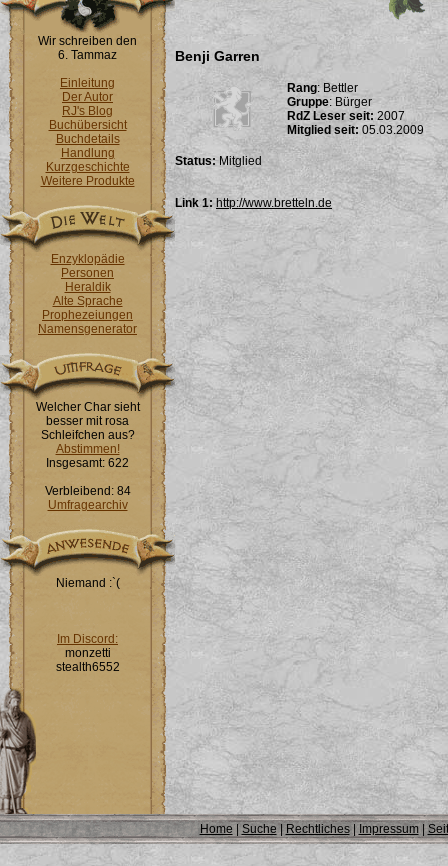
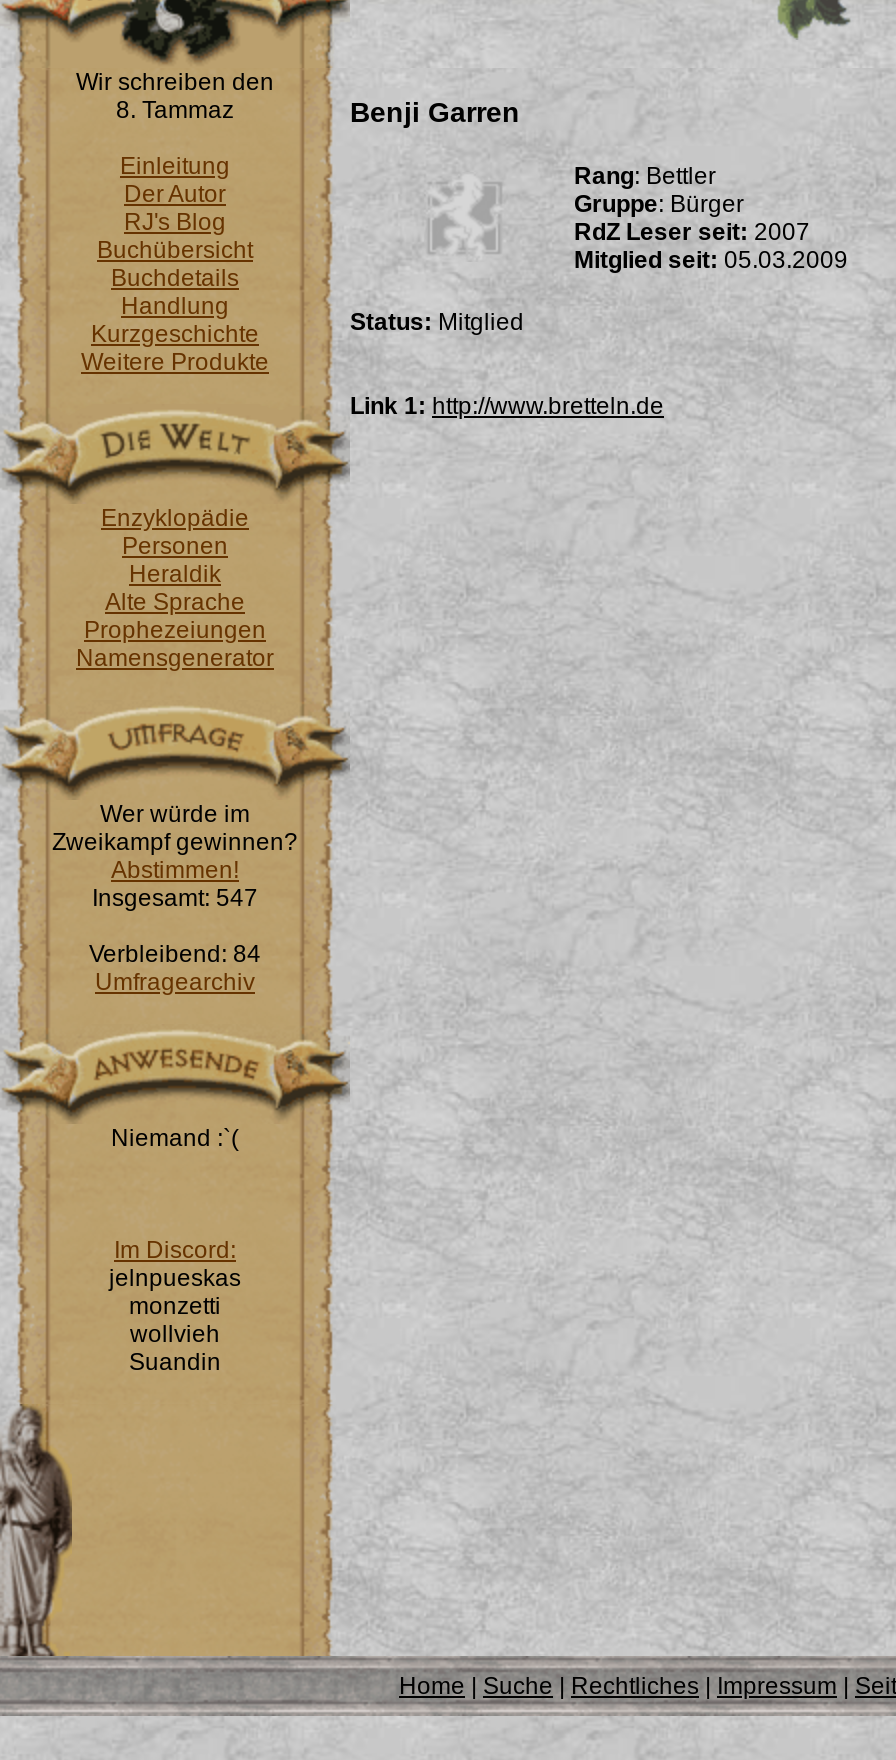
[58,48,117,62] 6. Tammaz -> [116,96,234,124] 8. Tammaz
[35,400,139,442] Welcher Char sieht | besser mit rosa | Schleifchen aus? -> [52,800,298,856] Wer würde im | Zweikampf gewinnen?
[46,456,129,470] Insgesamt: 622 -> [92,884,258,912] Insgesamt: 547
none -> [109,1264,241,1292] jelnpueskas
[55,660,119,674] stealth6552 -> [129,1320,221,1376] wollvieh | Suandin

